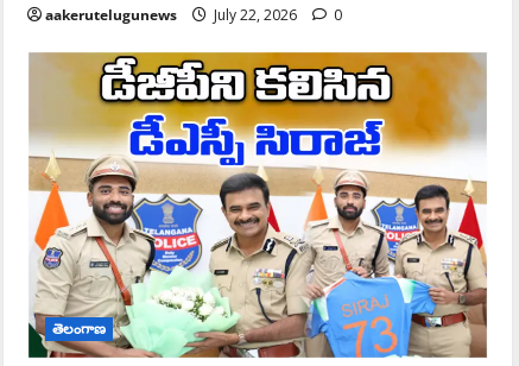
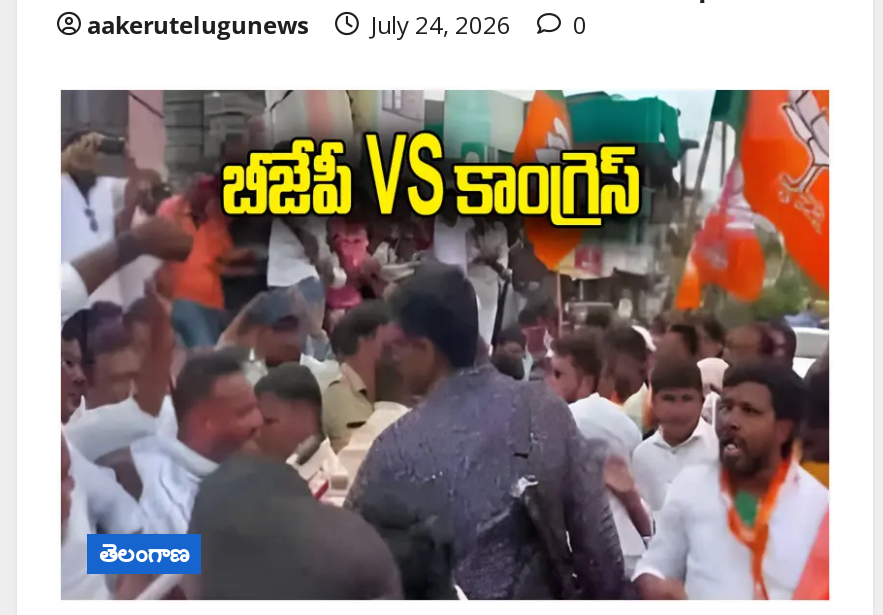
[45,5,342,25] aakerutelugunews July 22, 2026 0 -> [87,8,587,42] aakerutelugunews July 24, 2026 0
[27,51,488,359] [image] -> [59,88,831,602] [image]

